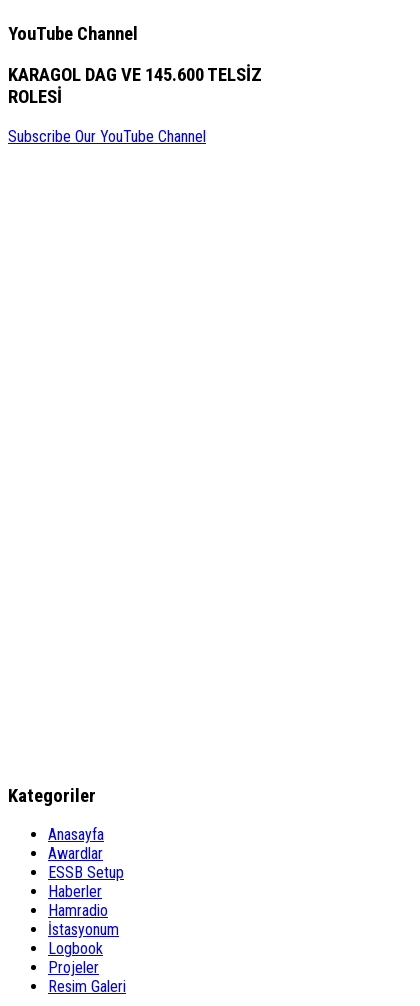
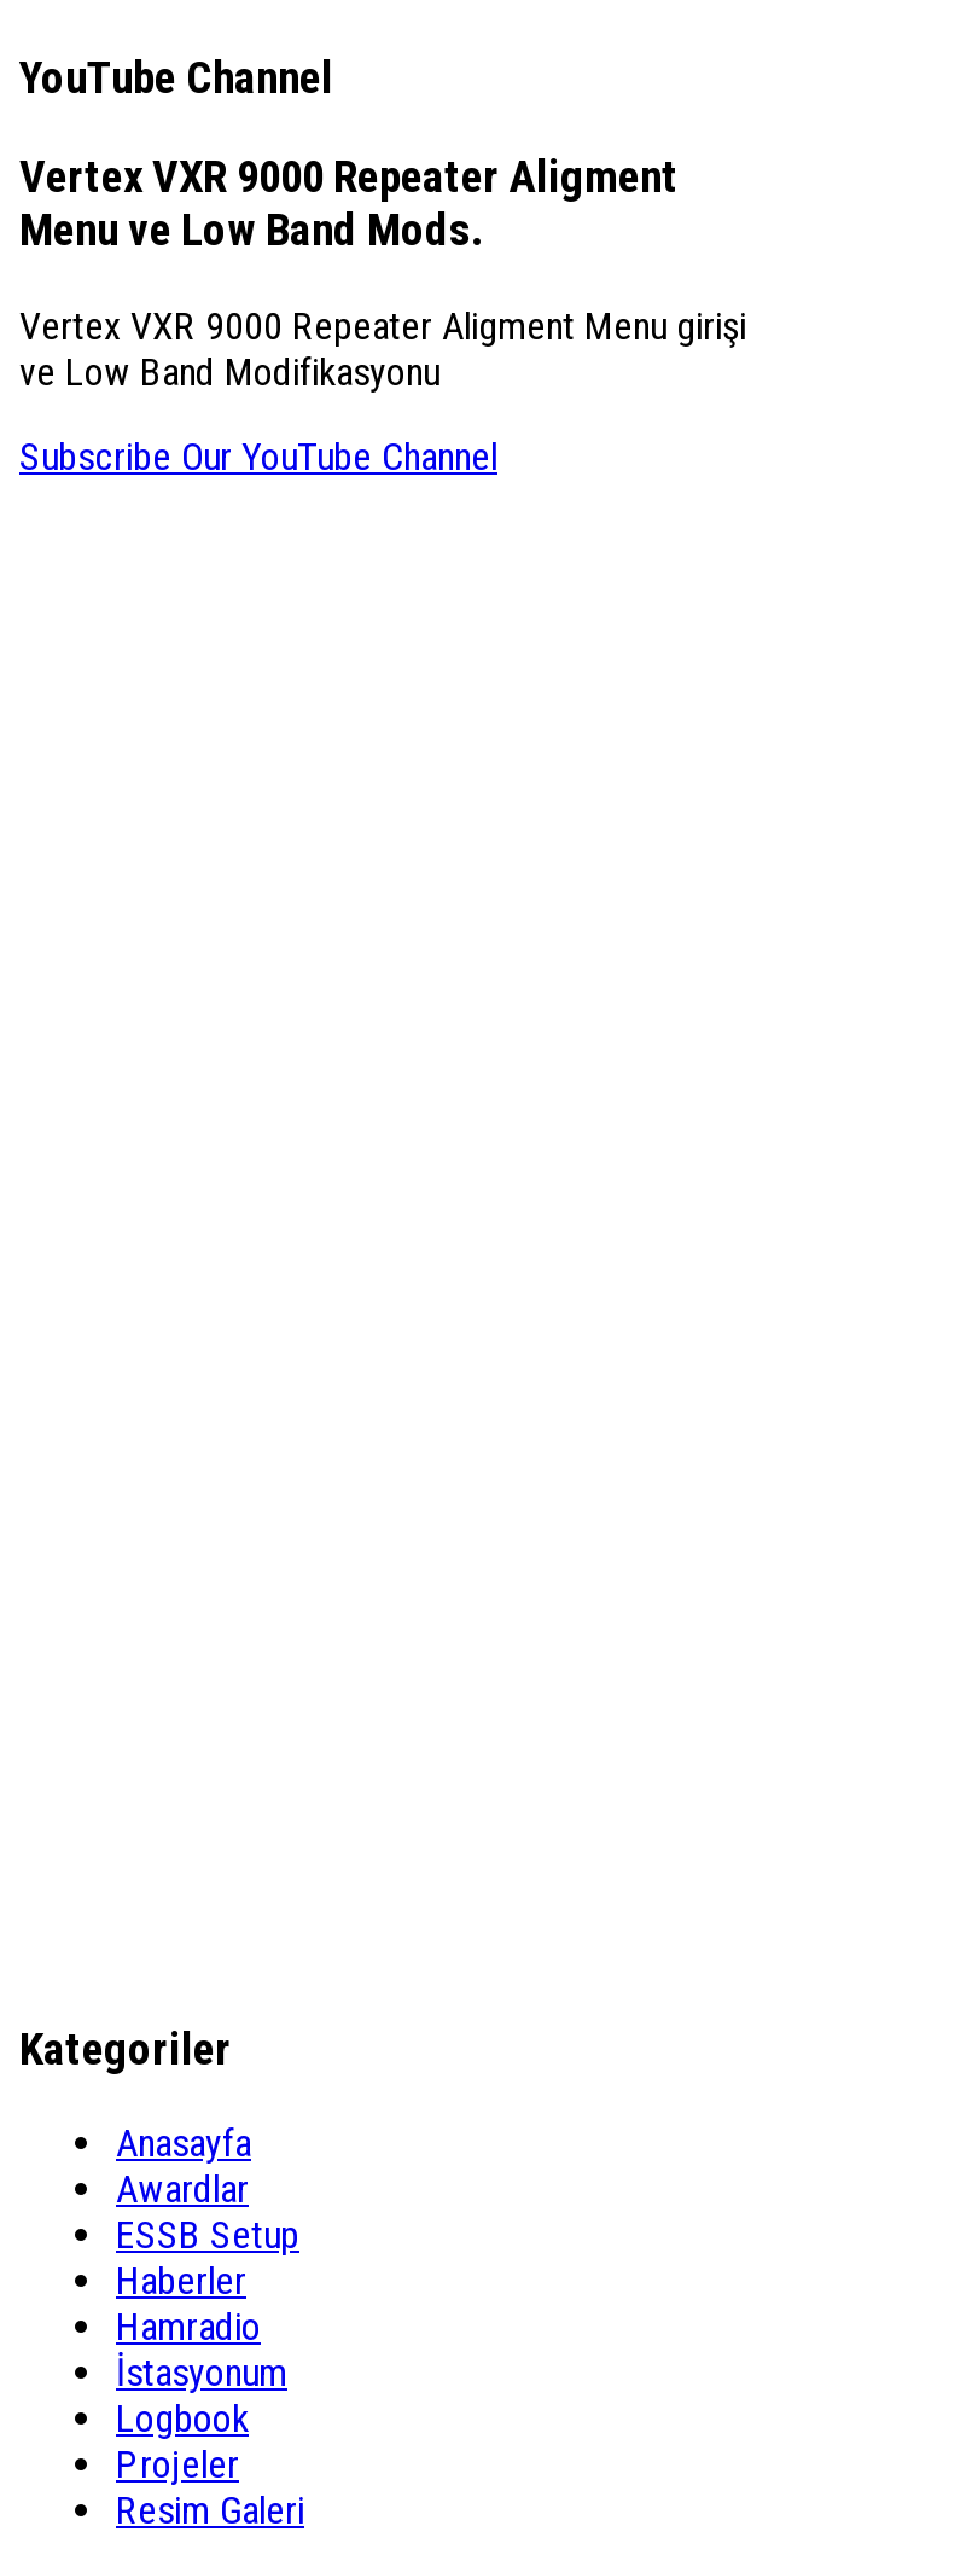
[8,64,262,108] KARAGOL DAG VE 145.600 TELSİZ | ROLESİ -> [19,151,746,395] Vertex VXR 9000 Repeater Aligment | Menu ve Low Band Mods. | Vertex VXR 9000 Repeater Aligment Menu girişi | ve Low Band Modifikasyonu

